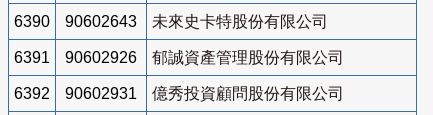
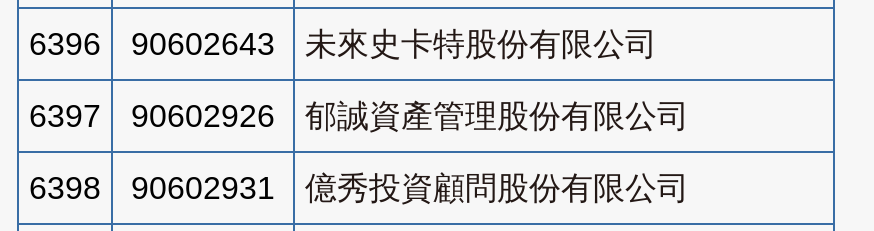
[14,13,328,30] 6390 90602643 未來史卡特股份有限公司 -> [29,27,657,61] 6396 90602643 未來史卡特股份有限公司
[14,49,344,66] 6391 90602926 郁誠資產管理股份有限公司 -> [29,99,689,133] 6397 90602926 郁誠資產管理股份有限公司
[14,85,344,102] 6392 90602931 億秀投資顧問股份有限公司 -> [29,171,689,205] 6398 90602931 億秀投資顧問股份有限公司

